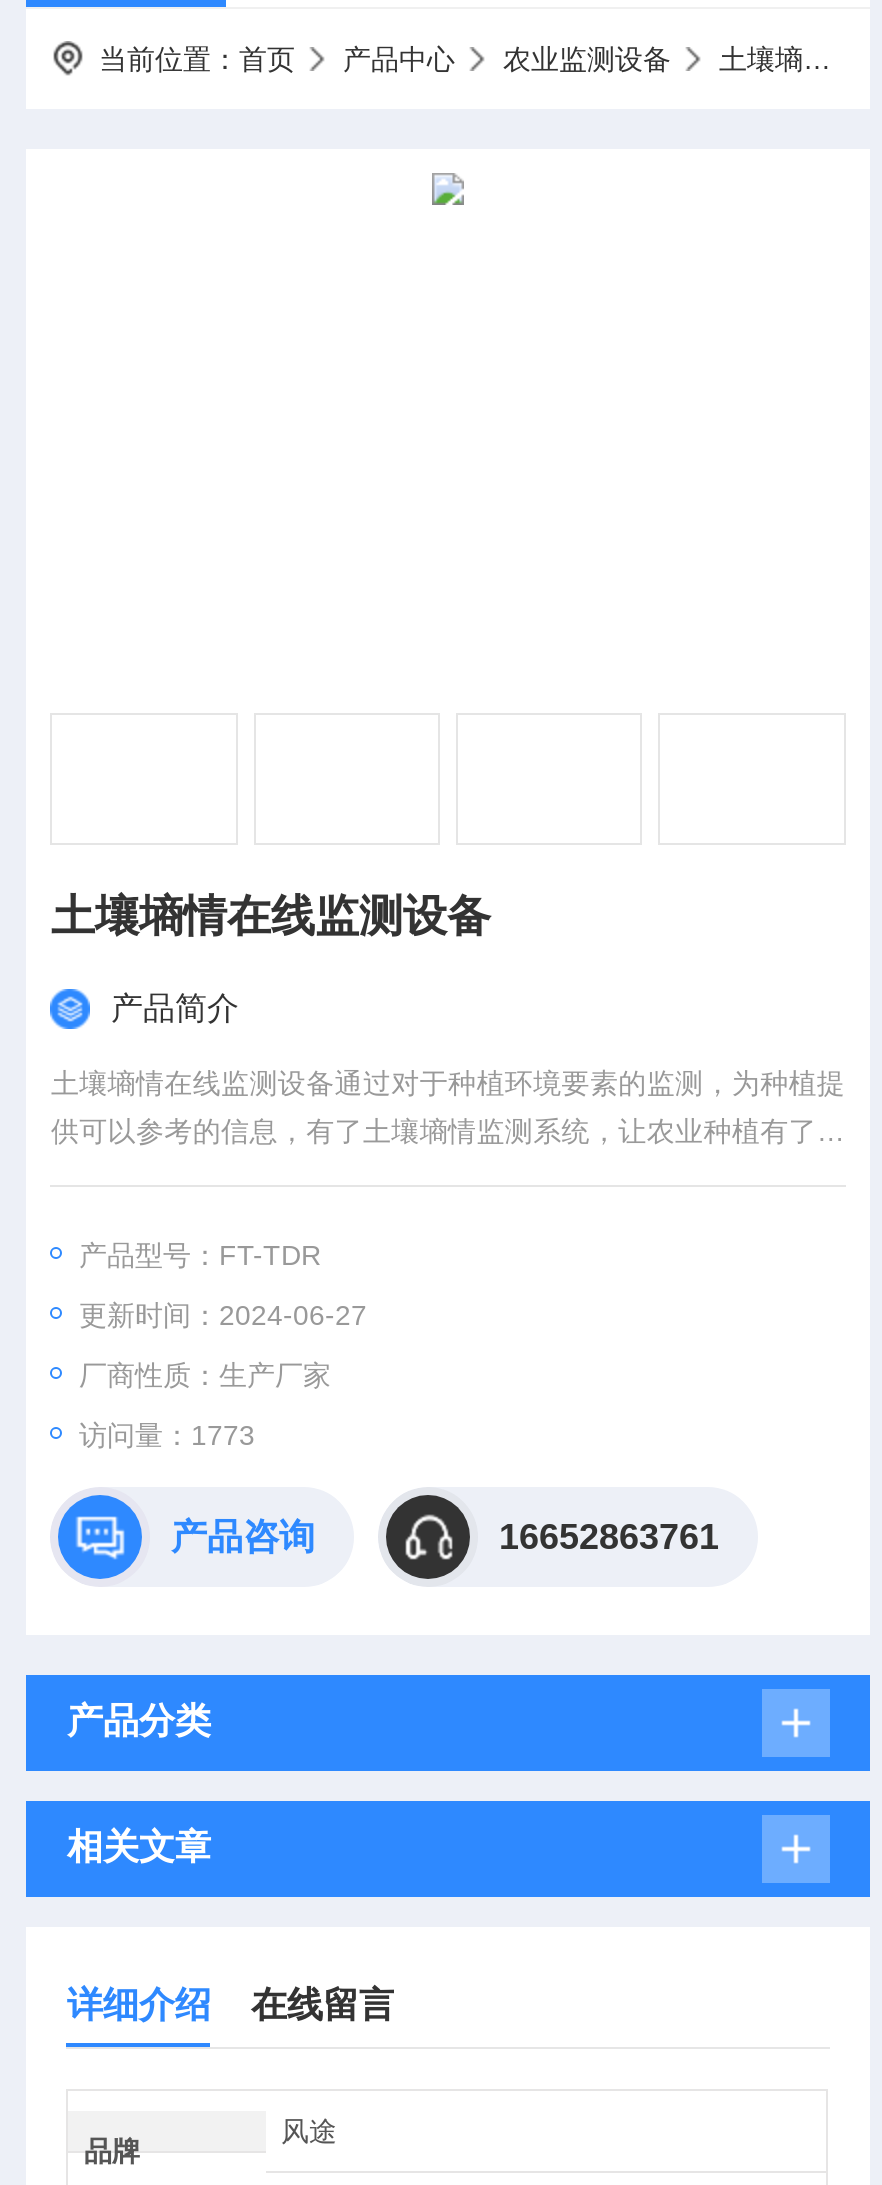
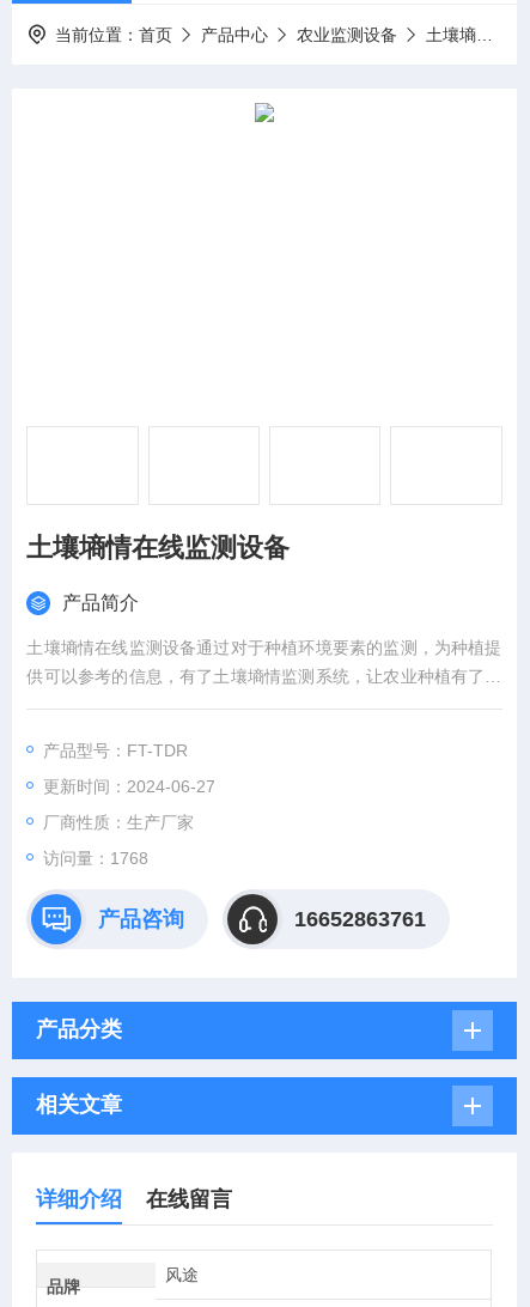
[79,1419,255,1451] 访问量：1773 -> [44,849,149,868] 访问量：1768

